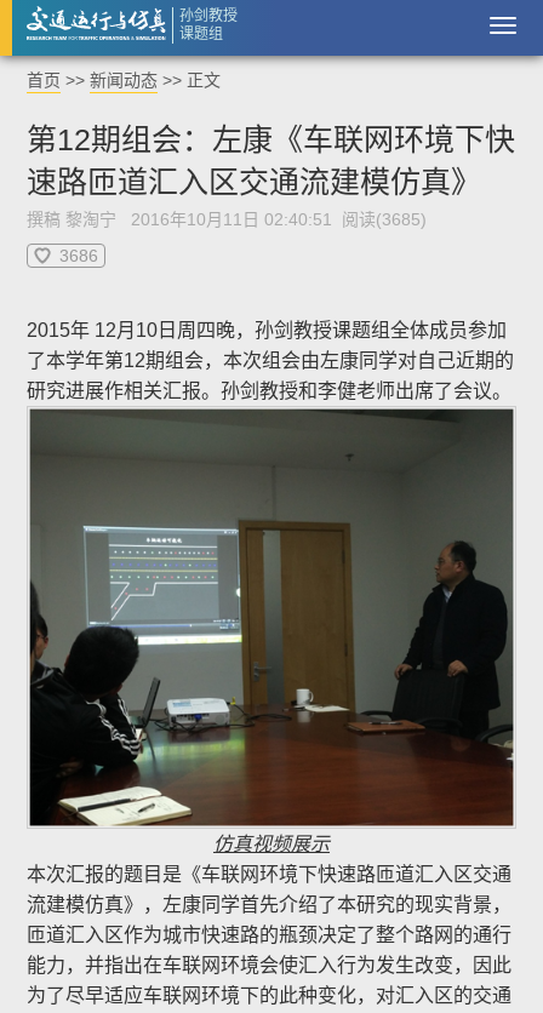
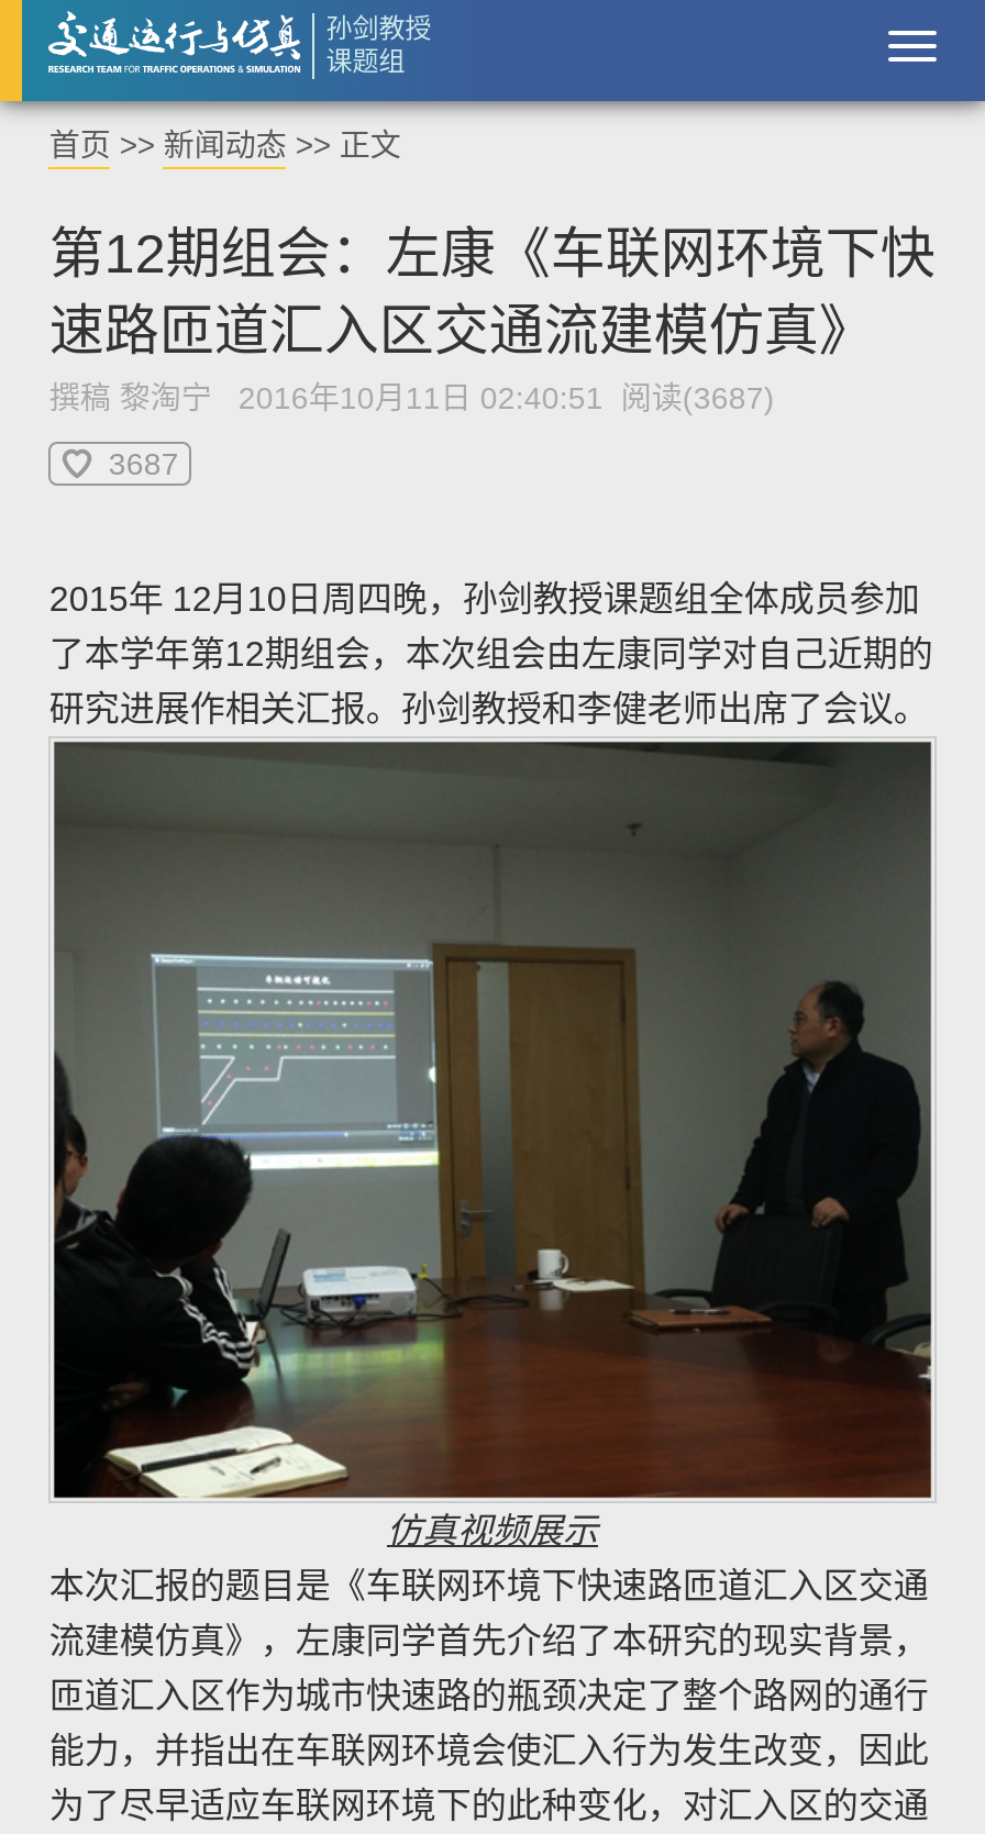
[27,210,427,229] 撰稿 黎淘宁 2016年10月11日 02:40:51 阅读(3685) -> [49,380,775,415] 撰稿 黎淘宁 2016年10月11日 02:40:51 阅读(3687)
[60,246,99,265] 3686 -> [109,446,179,481] 3687

